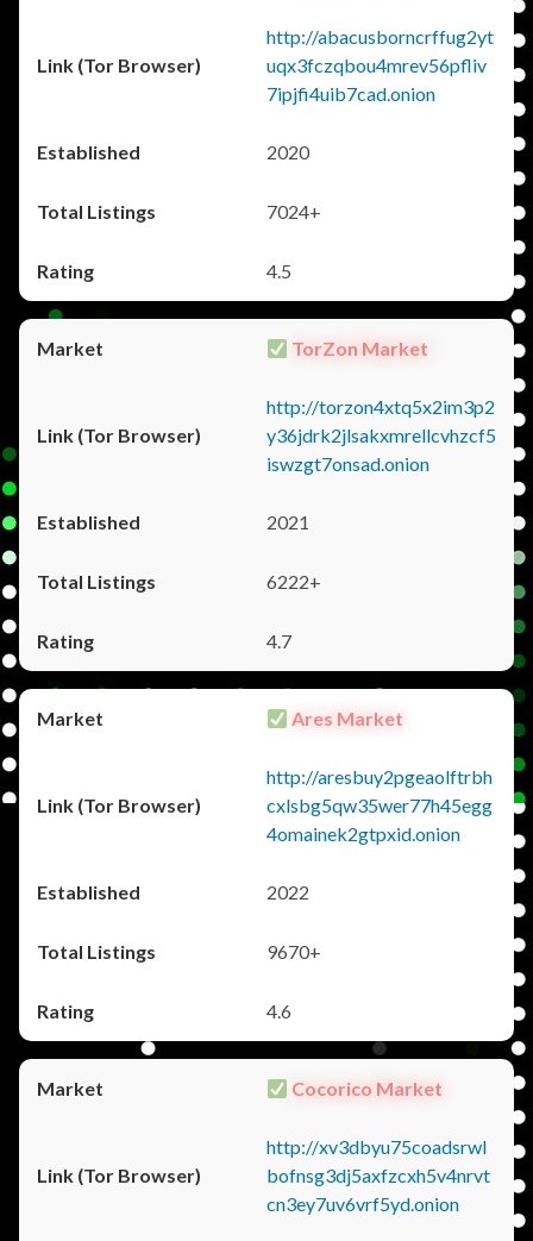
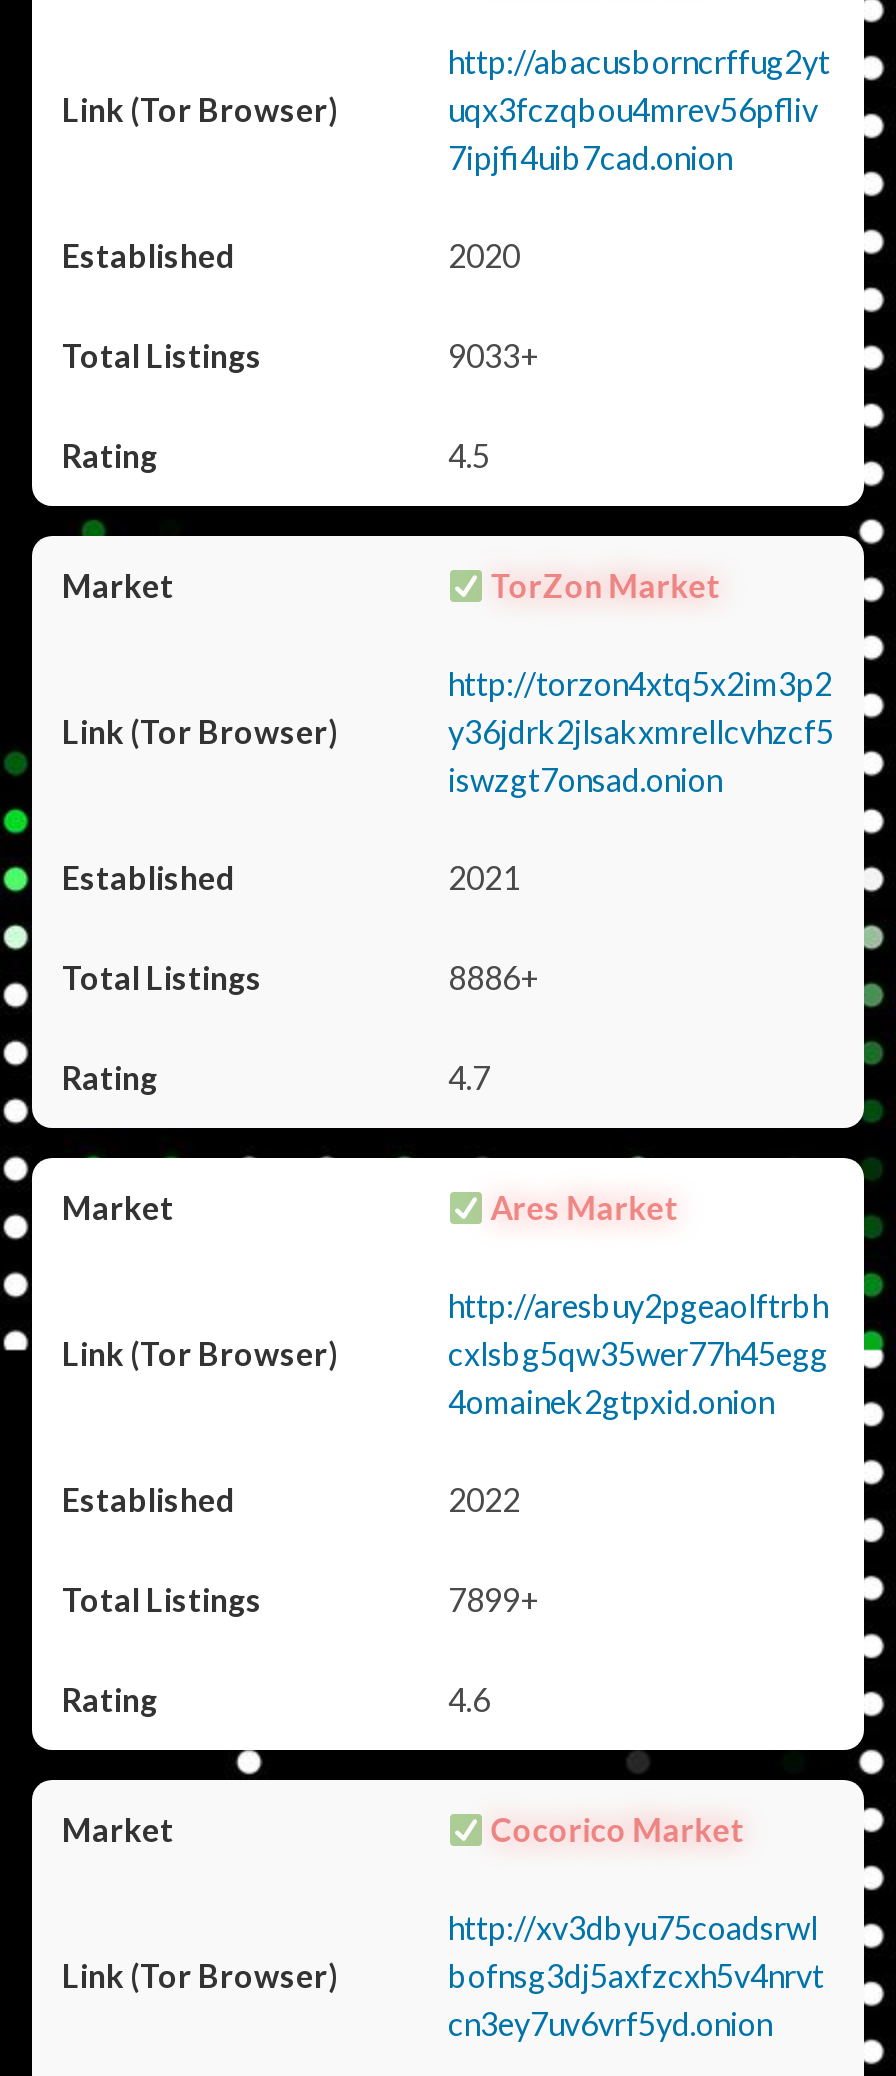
[266,200,321,222] 7024+ -> [448,336,540,374] 9033+
[266,570,321,593] 6222+ -> [448,958,540,996] 8886+
[266,940,321,963] 9670+ -> [448,1580,540,1618] 7899+

